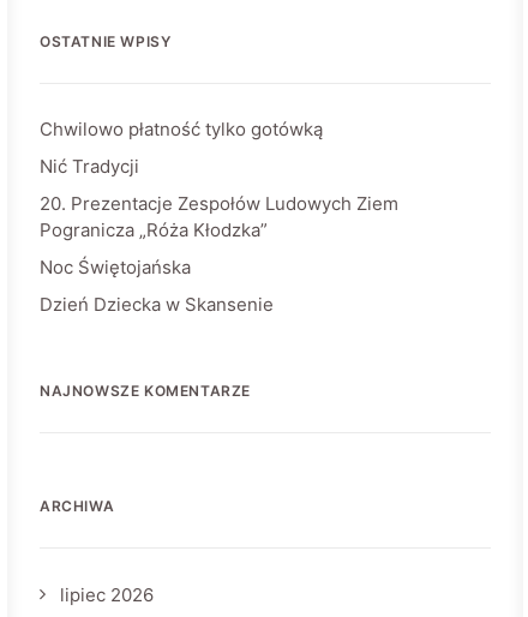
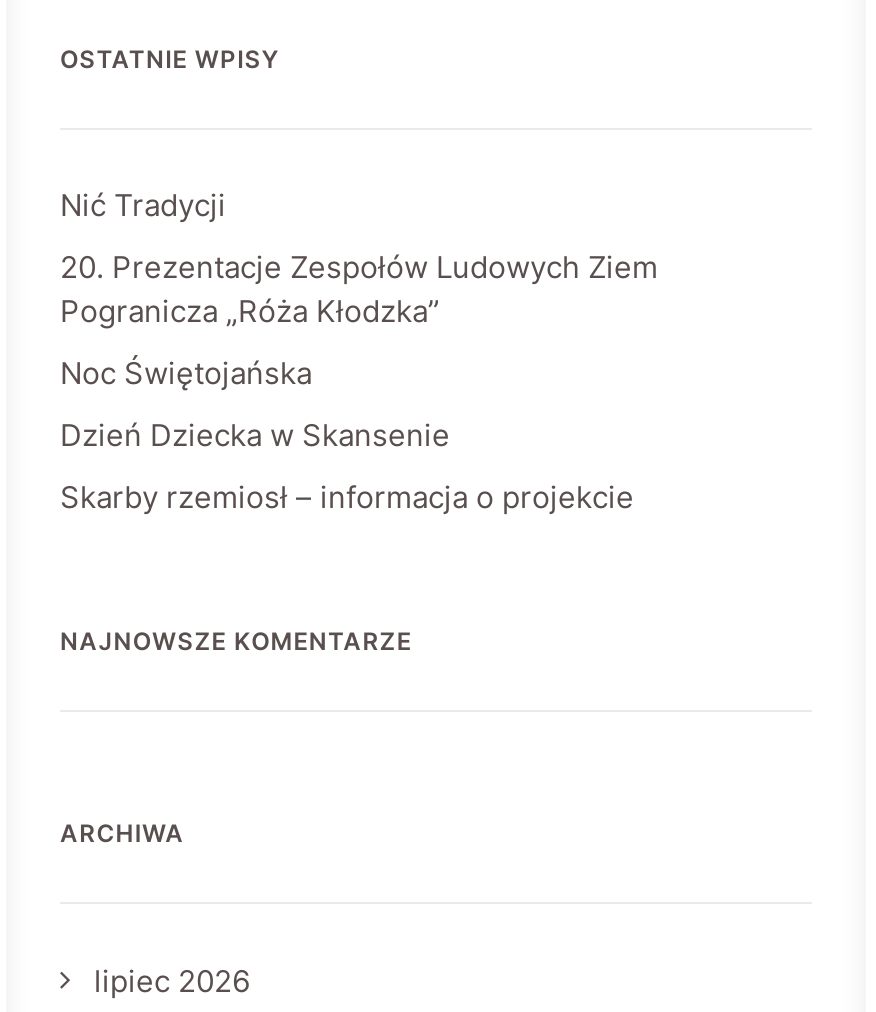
[40,118,323,140] Chwilowo płatność tylko gotówką -> none
moved [40,155,398,316] -> [60,186,658,454]: Nić Tradycji | 20. Prezentacje Zespołów Ludowych Ziem | Pogranicza „Róża Kłodzka” | Noc Świętojańska | Dzień Dziecka w Skansenie
none -> [60,478,634,516] Skarby rzemiosł – informacja o projekcie

